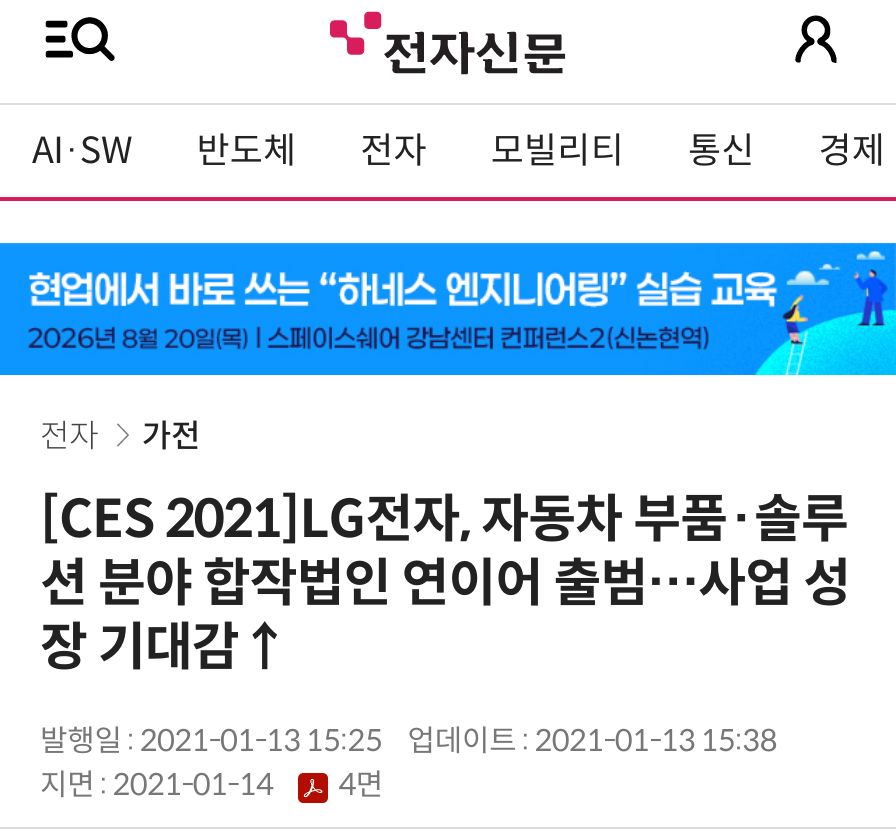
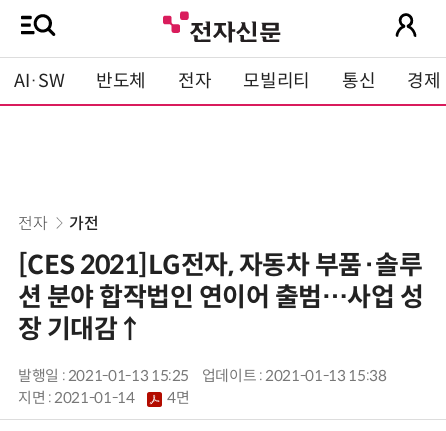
[6,241,890,377] [image] -> none

